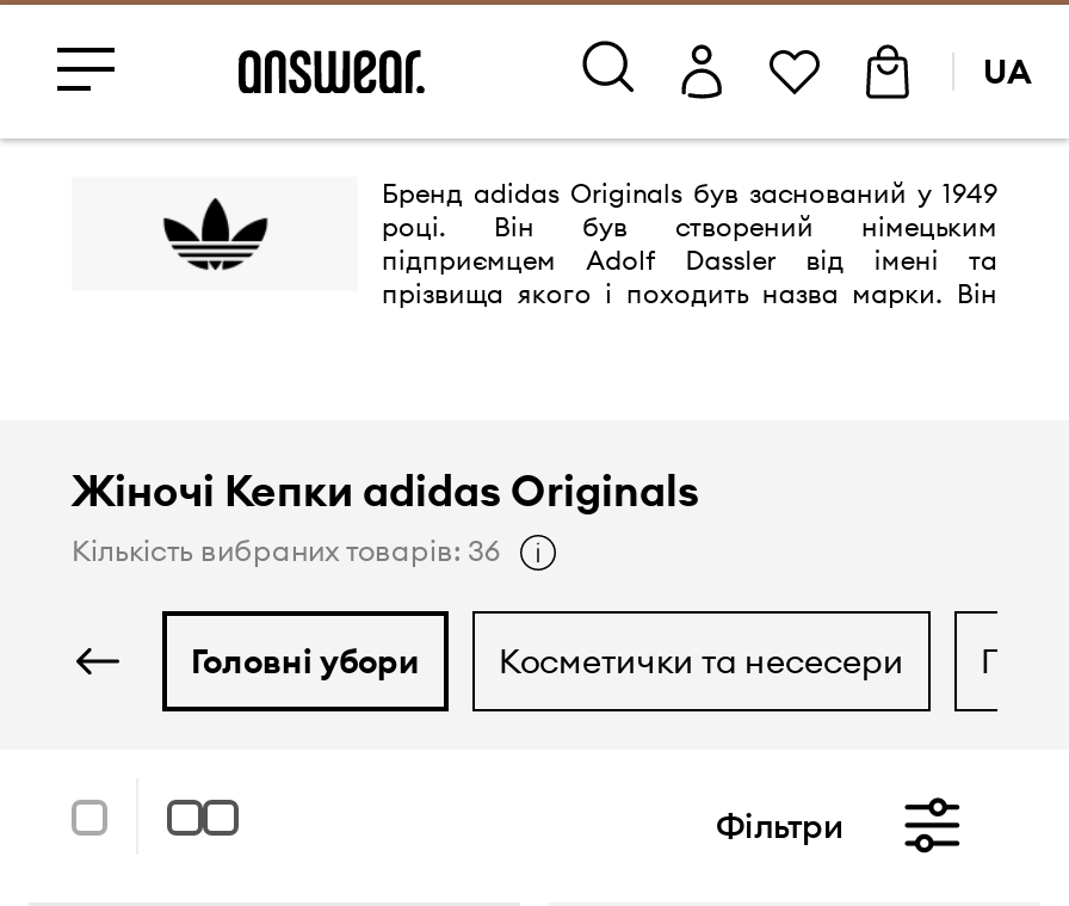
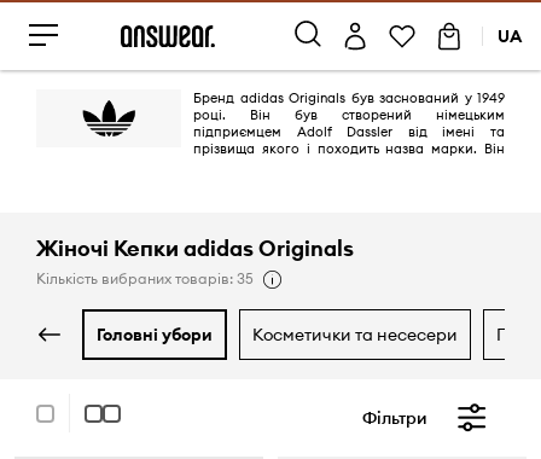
[72,532,501,568] Кількість вибраних товарів: 36 -> [36,269,254,287] Кількість вибраних товарів: 35

